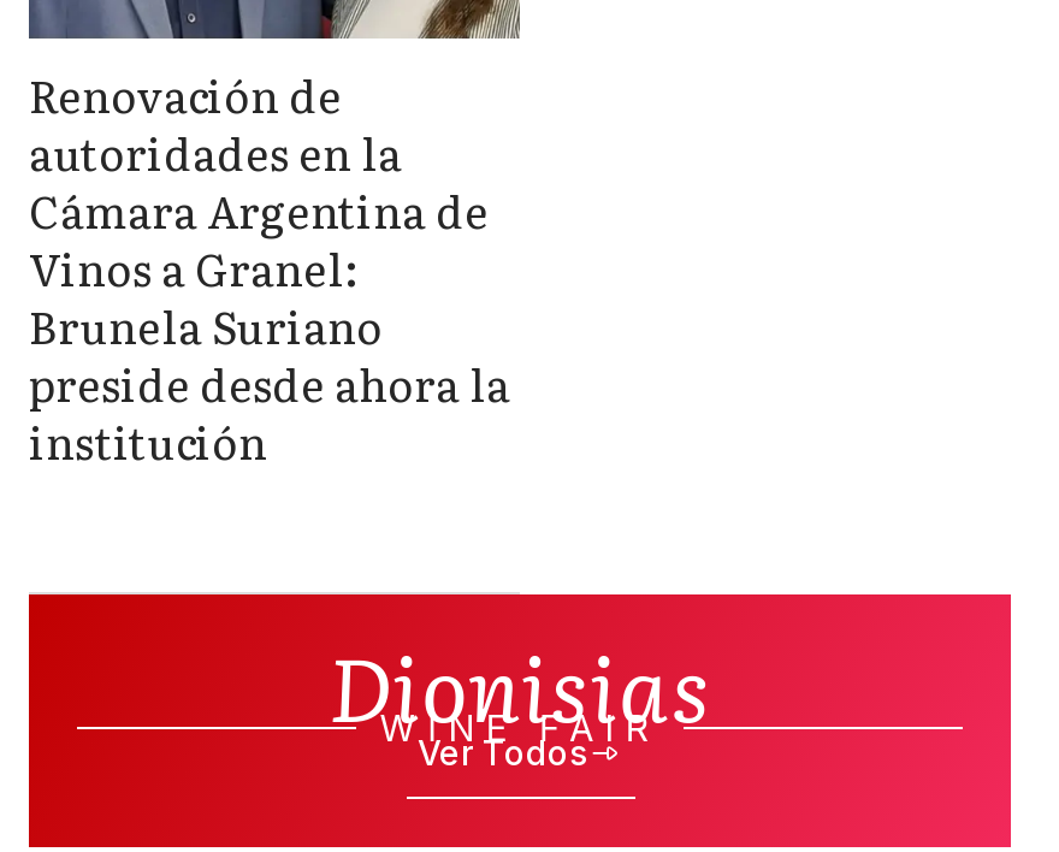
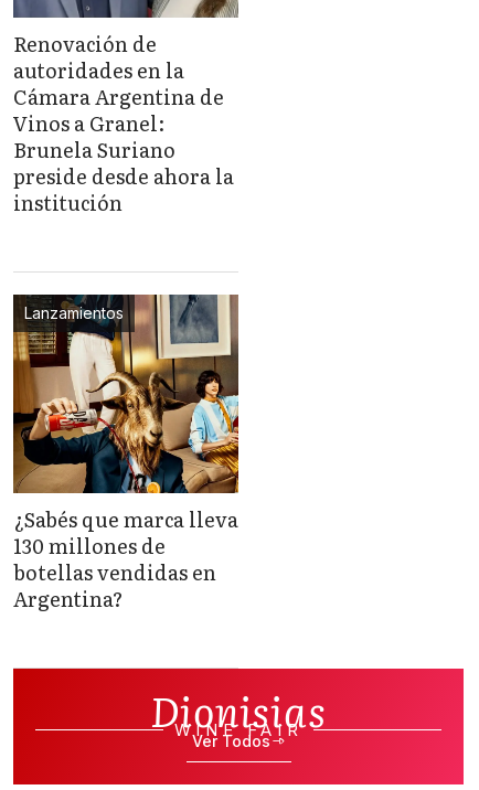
none -> [12,273,239,494] [image] | Lanzamientos
none -> [13,504,238,613] ¿Sabés que marca lleva | 130 millones de | botellas vendidas en | Argentina?

